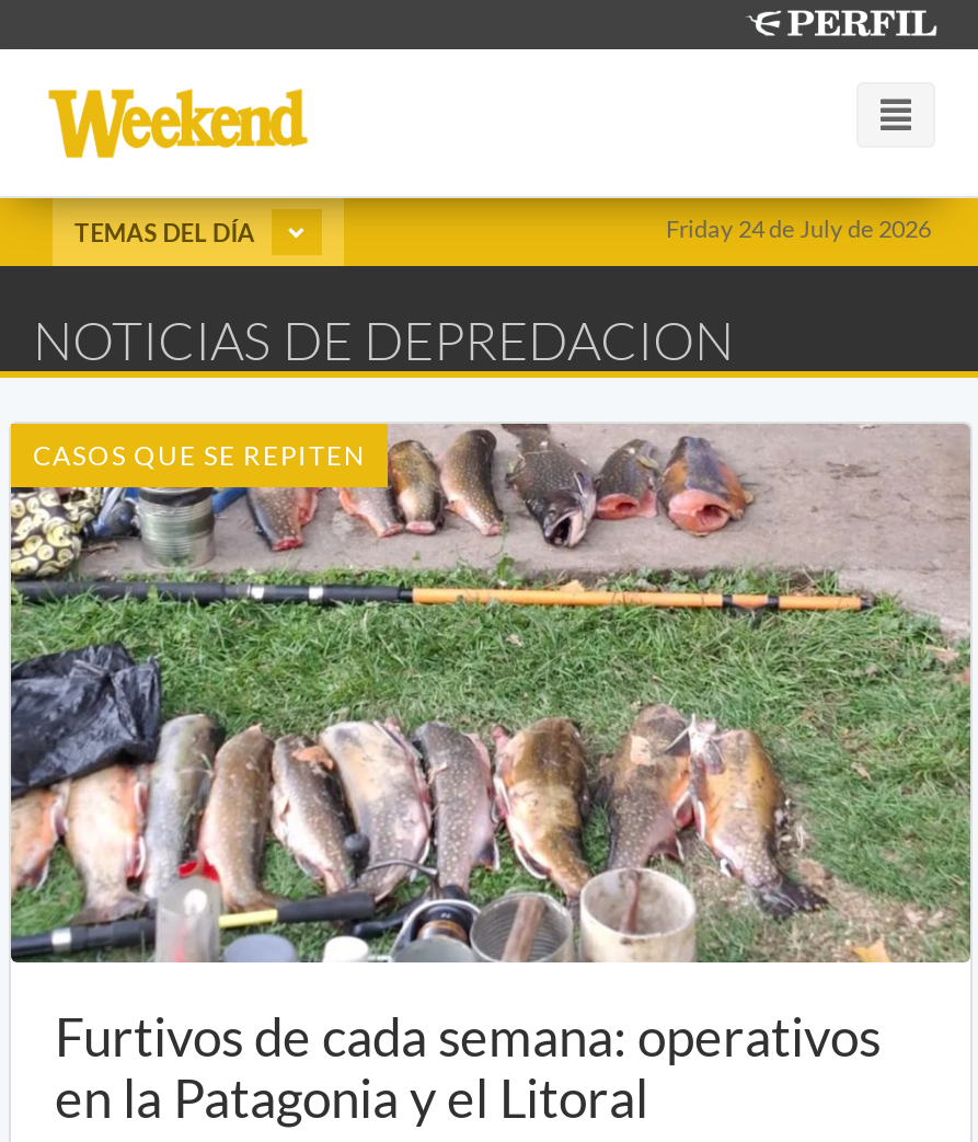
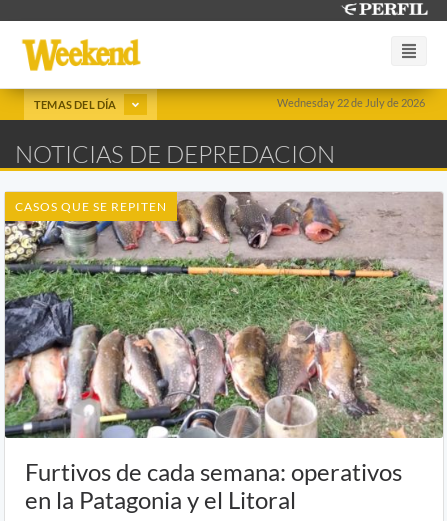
[666,214,931,242] Friday 24 de July de 2026 -> [277,96,425,109] Wednesday 22 de July de 2026

